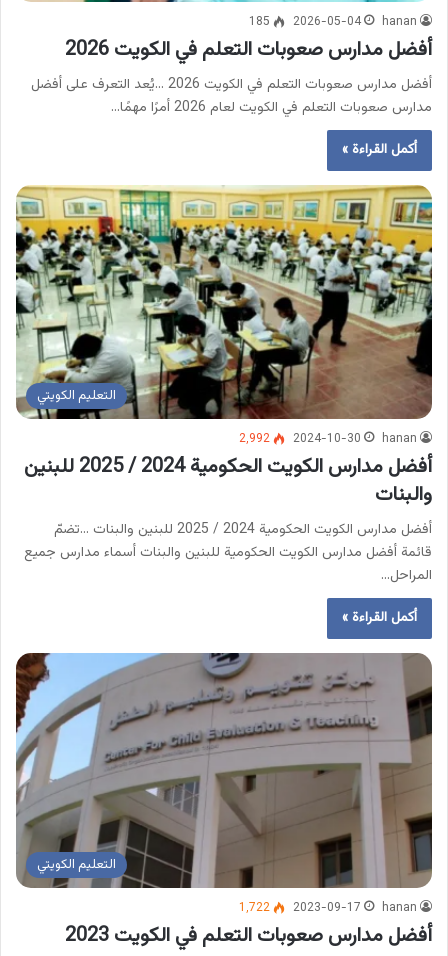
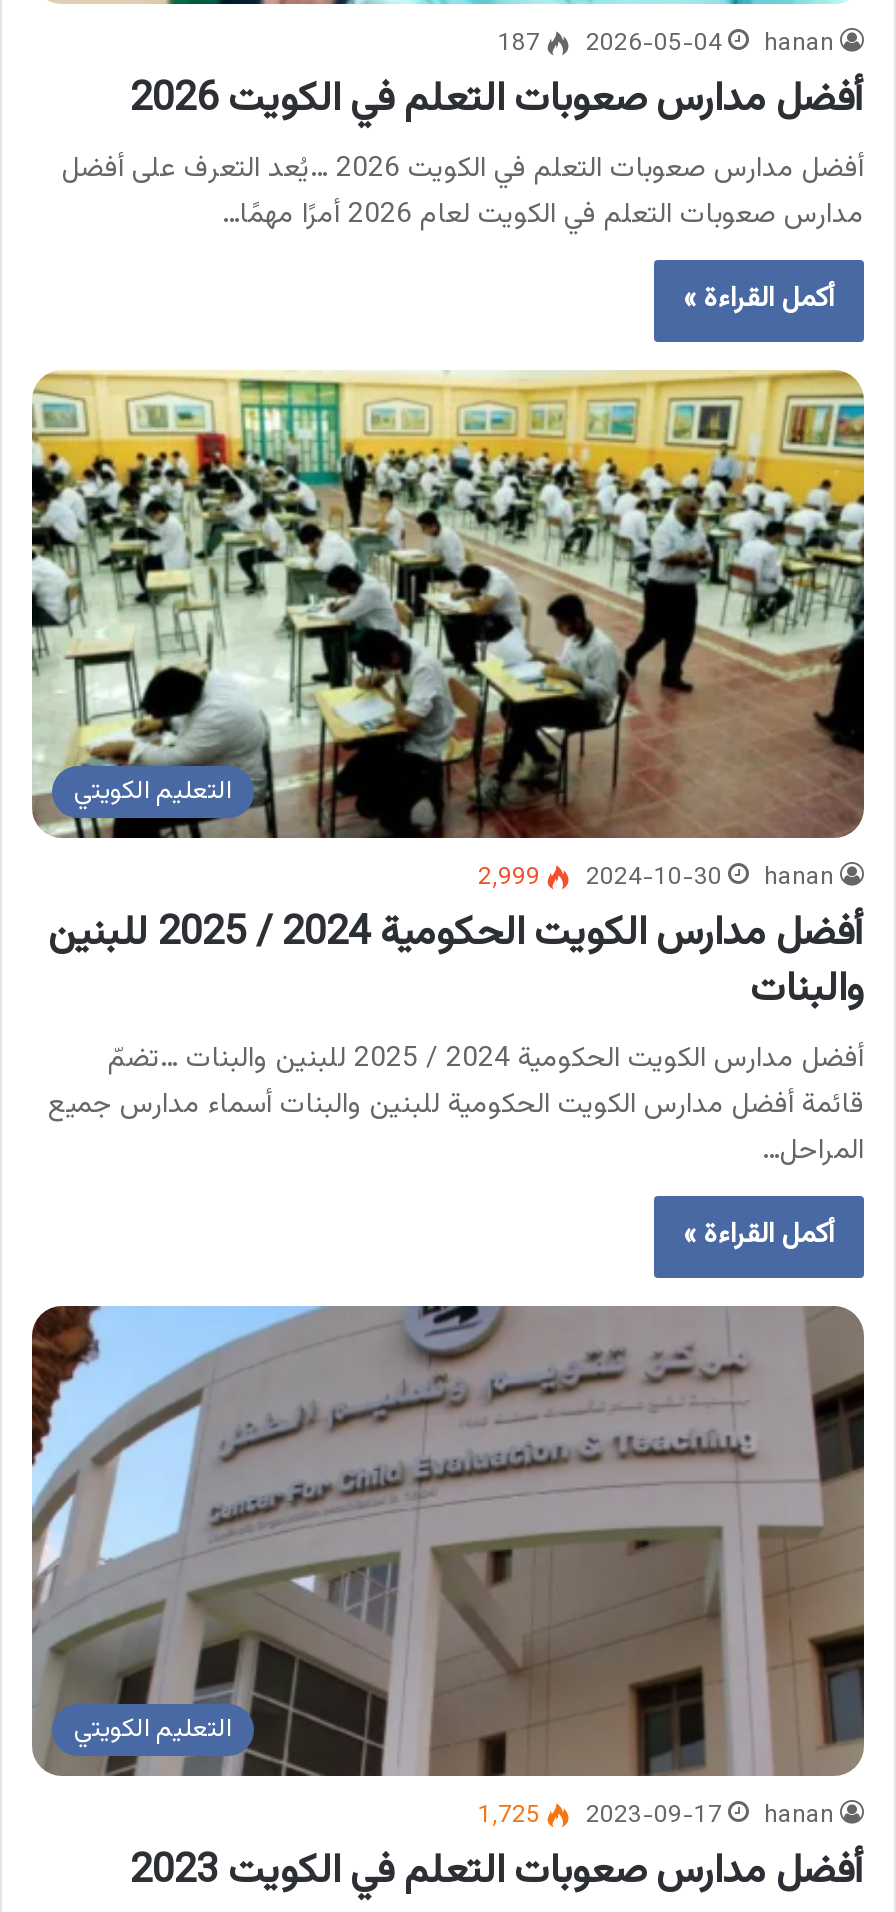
[249,13,417,31] 185 2026-05-04 hanan -> [498,25,834,61] 187 2026-05-04 hanan
[239,430,417,448] 2٬992 2024-10-30 hanan -> [478,861,834,897] 2٬999 2024-10-30 hanan
[239,899,417,917] 1٬722 2023-09-17 hanan -> [478,1798,834,1834] 1٬725 2023-09-17 hanan

